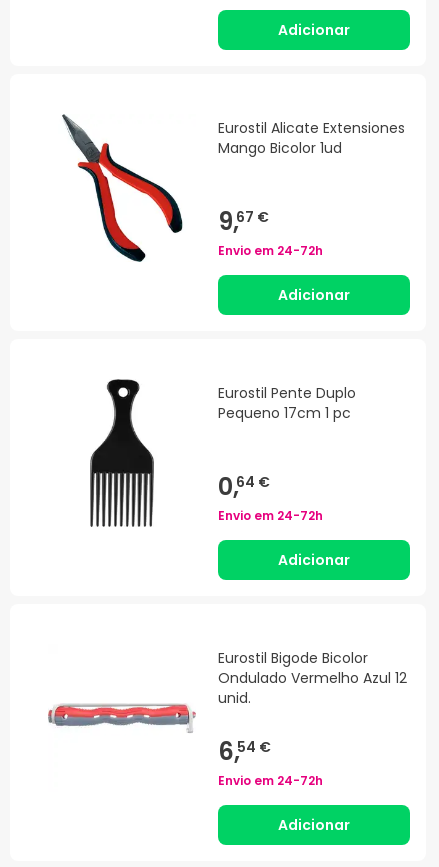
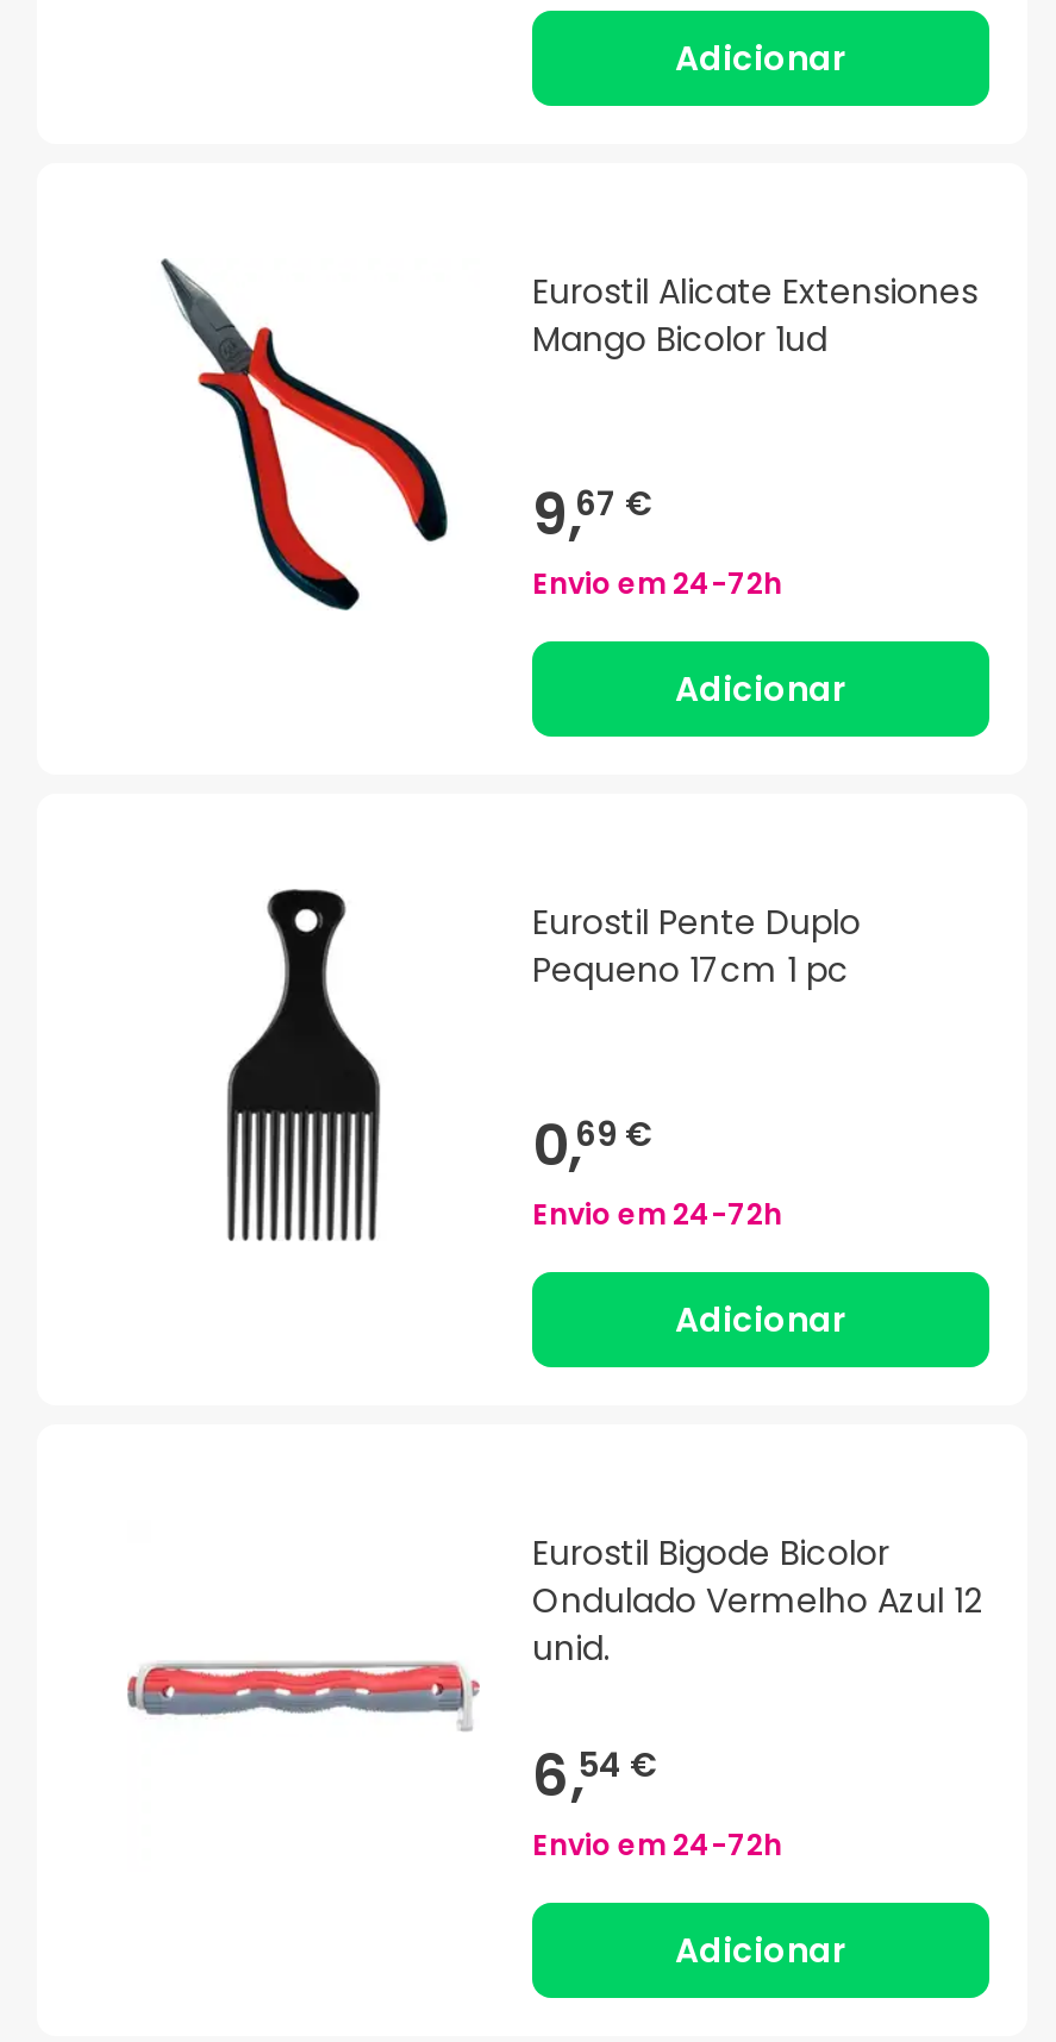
[218,470,270,503] 0, 64 € -> [532,1106,654,1185] 0, 69 €

